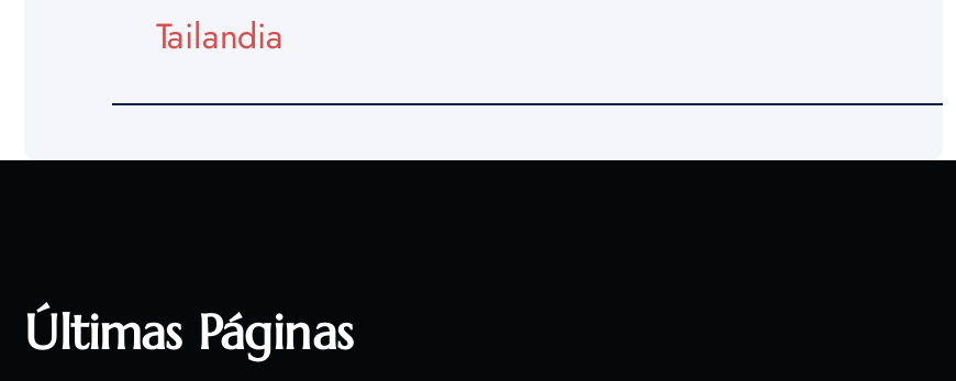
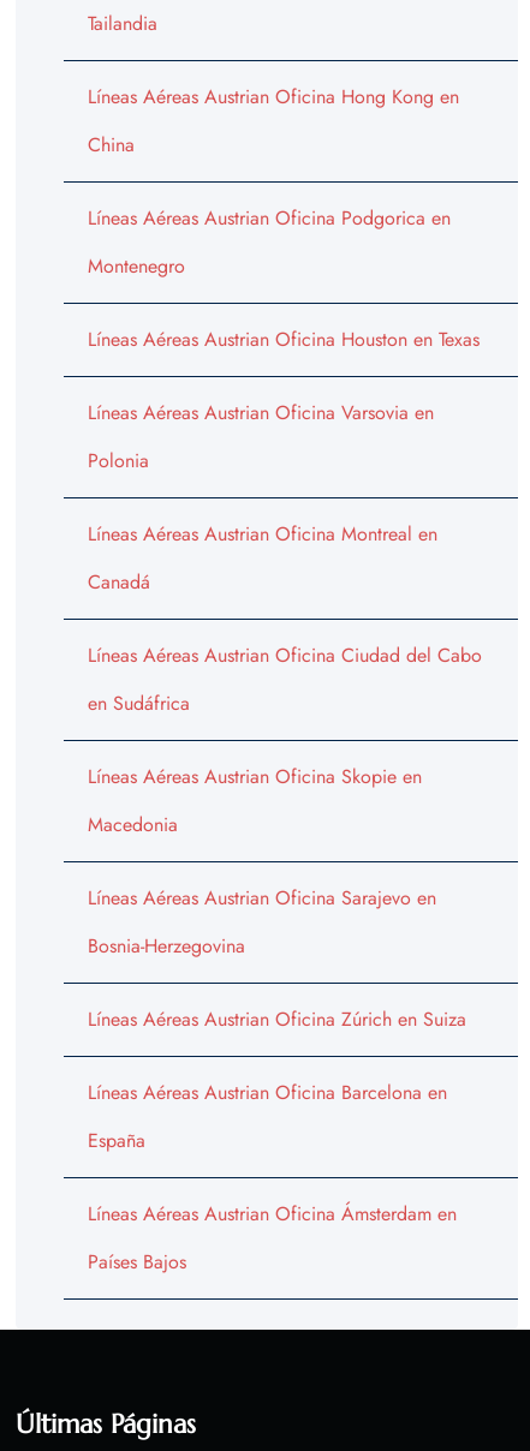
none -> [88,83,482,1276] Líneas Aéreas Austrian Oficina Hong Kong en | China | Líneas Aéreas Austrian Oficina Podgorica en | Montenegro | Líneas Aéreas Austrian Oficina Houston en Texas | Líneas Aéreas Austrian Oficina Varsovia en | Polonia | Líneas Aéreas Austrian Oficina Montreal en | Canadá | Líneas Aéreas Austrian Oficina Ciudad del Cabo | en Sudáfrica | Líneas Aéreas Austrian Oficina Skopie en | Macedonia | Líneas Aéreas Austrian Oficina Sarajevo en | Bosnia-Herzegovina | Líneas Aéreas Austrian Oficina Zúrich en Suiza | Líneas Aéreas Austrian Oficina Barcelona en | España | Líneas Aéreas Austrian Oficina Ámsterdam en | Países Bajos

